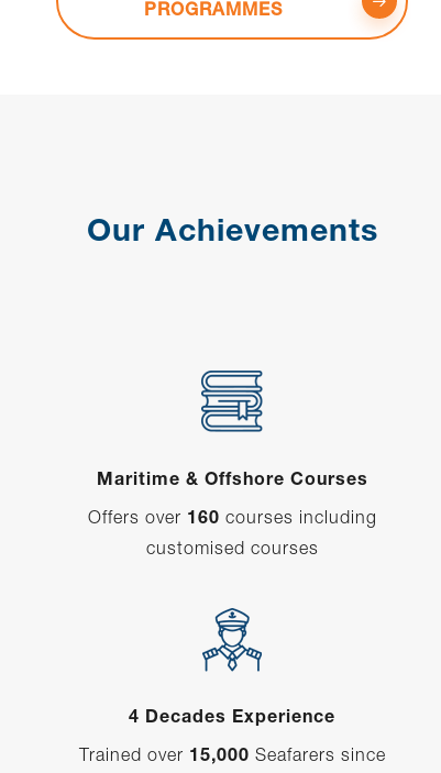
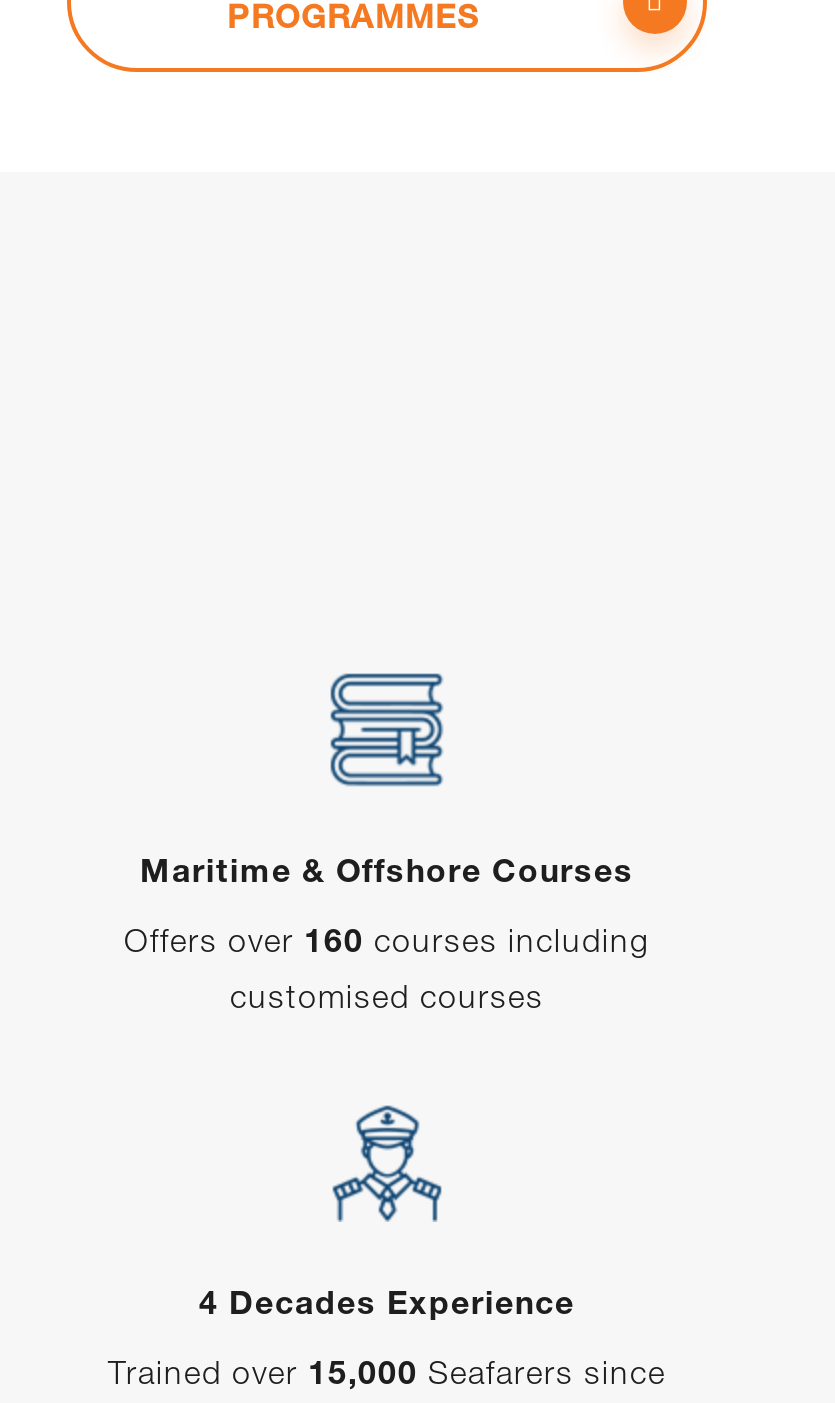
[86,219,378,250] Our Achievements -> none

